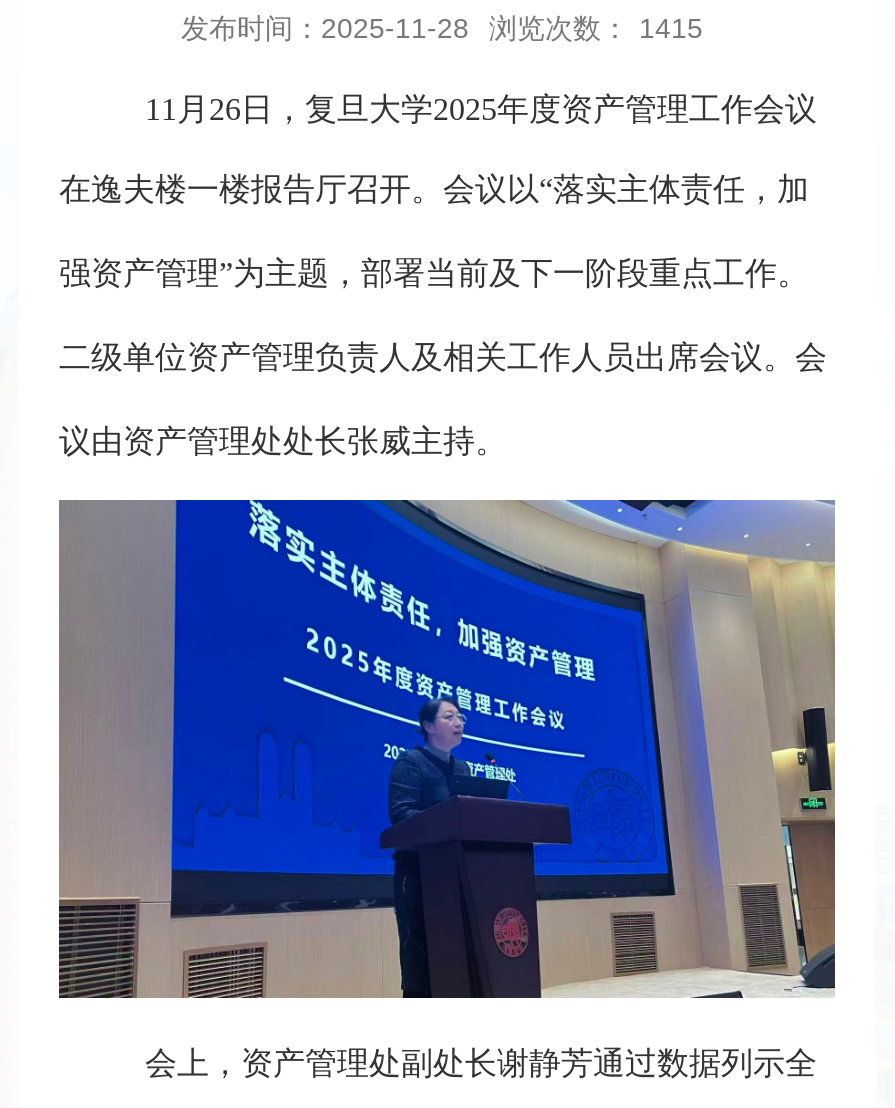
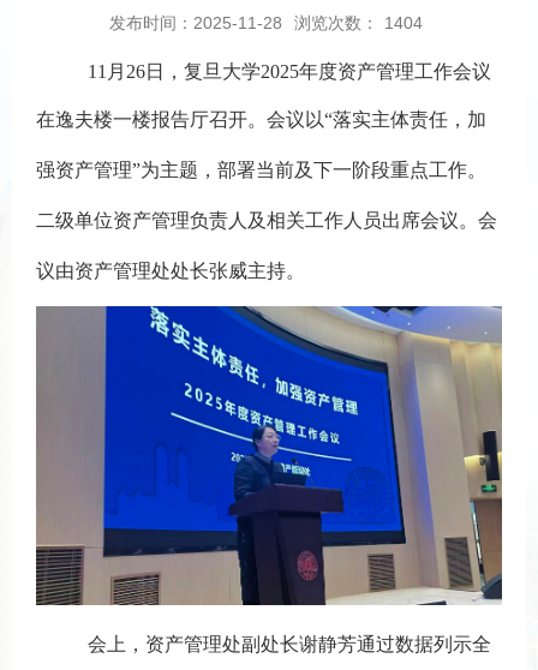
[181,11,703,43] 发布时间：2025-11-28 浏览次数： 1415 -> [109,13,423,32] 发布时间：2025-11-28 浏览次数： 1404

